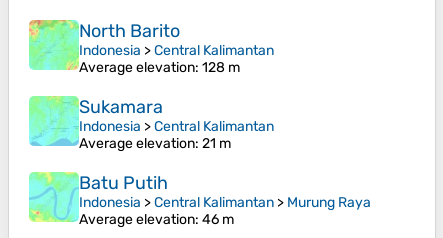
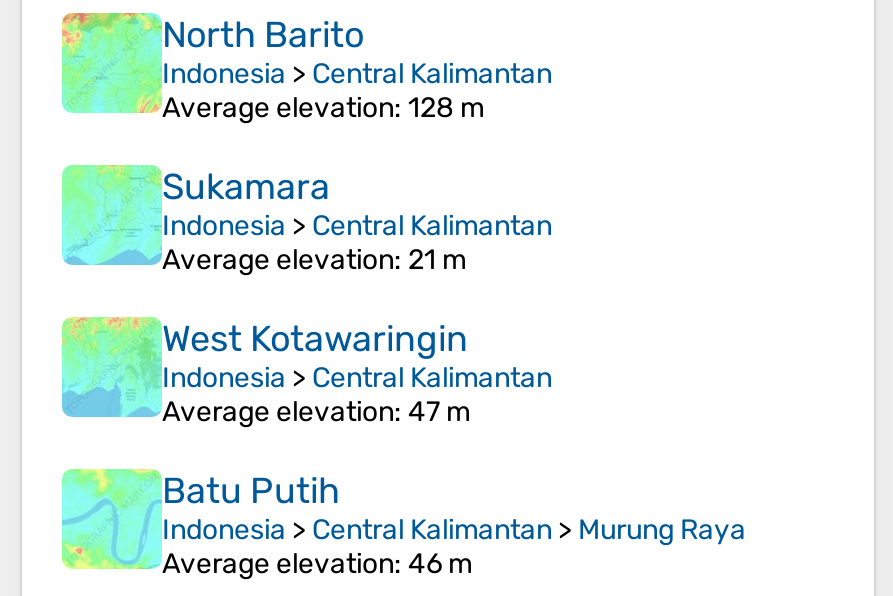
none -> [62,315,552,429] [image] | West Kotawaringin | Indonesia > Central Kalimantan | Average elevation: 47 m

